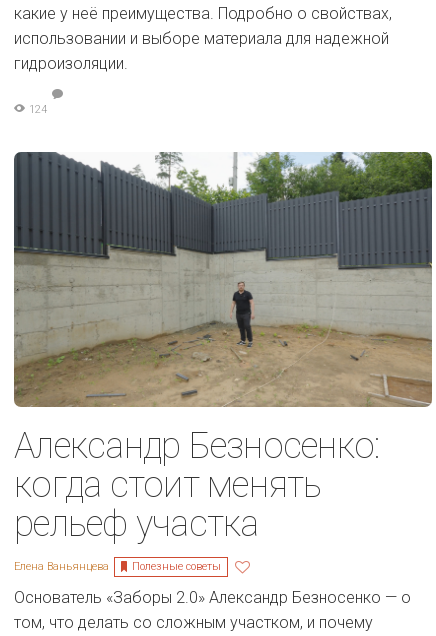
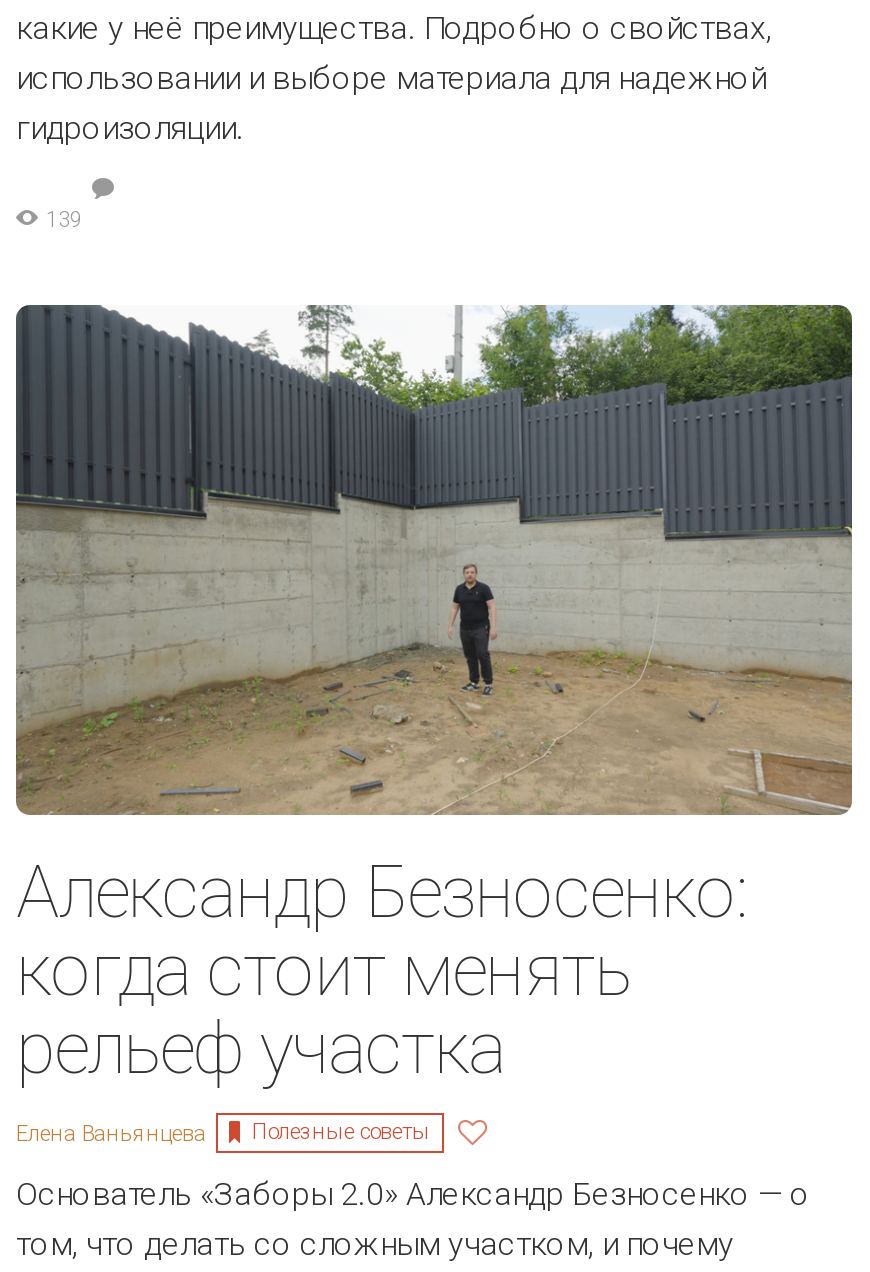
[29,103,47,116] 124 -> [46,207,82,233] 139

